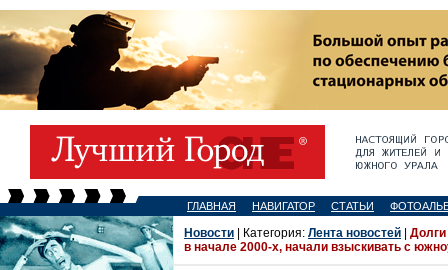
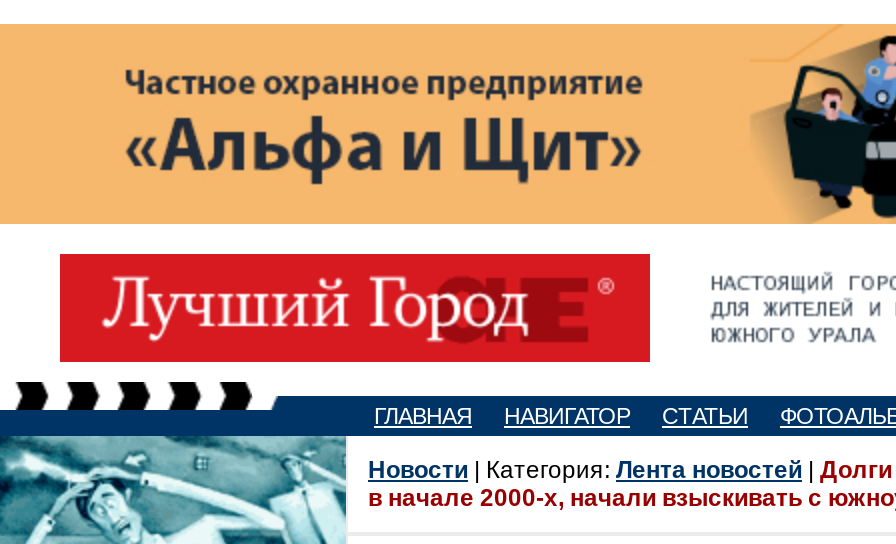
[3,10,445,111] [image] -> [6,22,890,224] [image]

